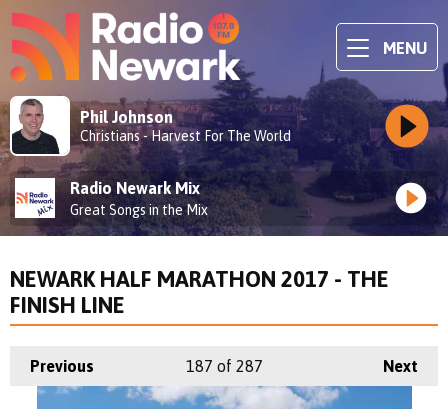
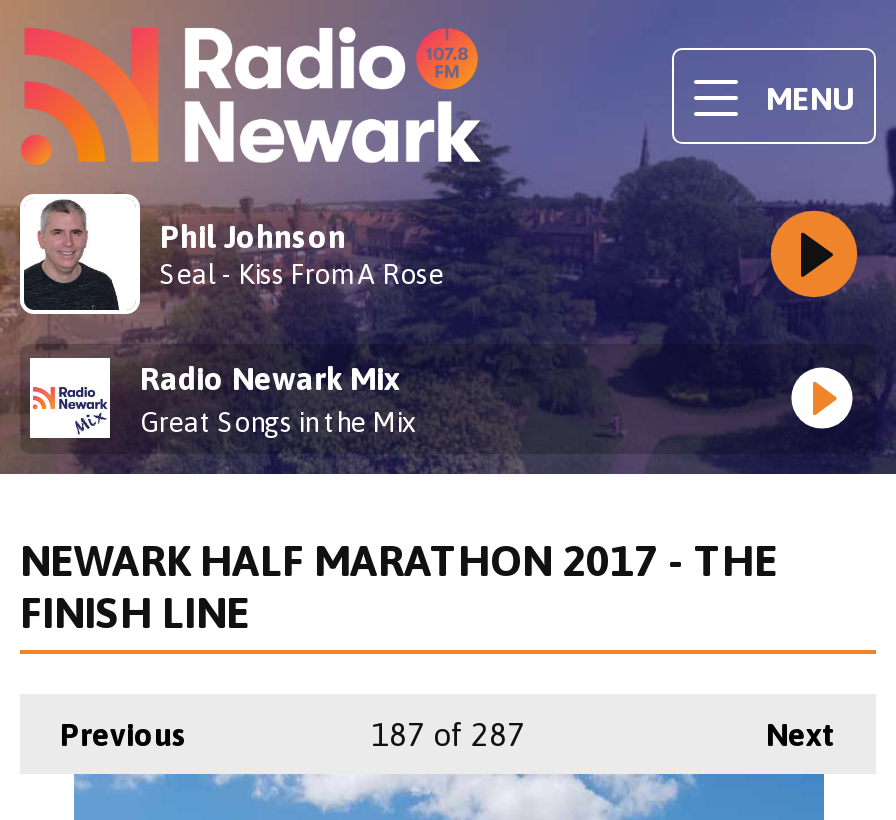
[80,128,291,144] Christians - Harvest For The World -> [160,257,444,289] Seal - Kiss From A Rose

